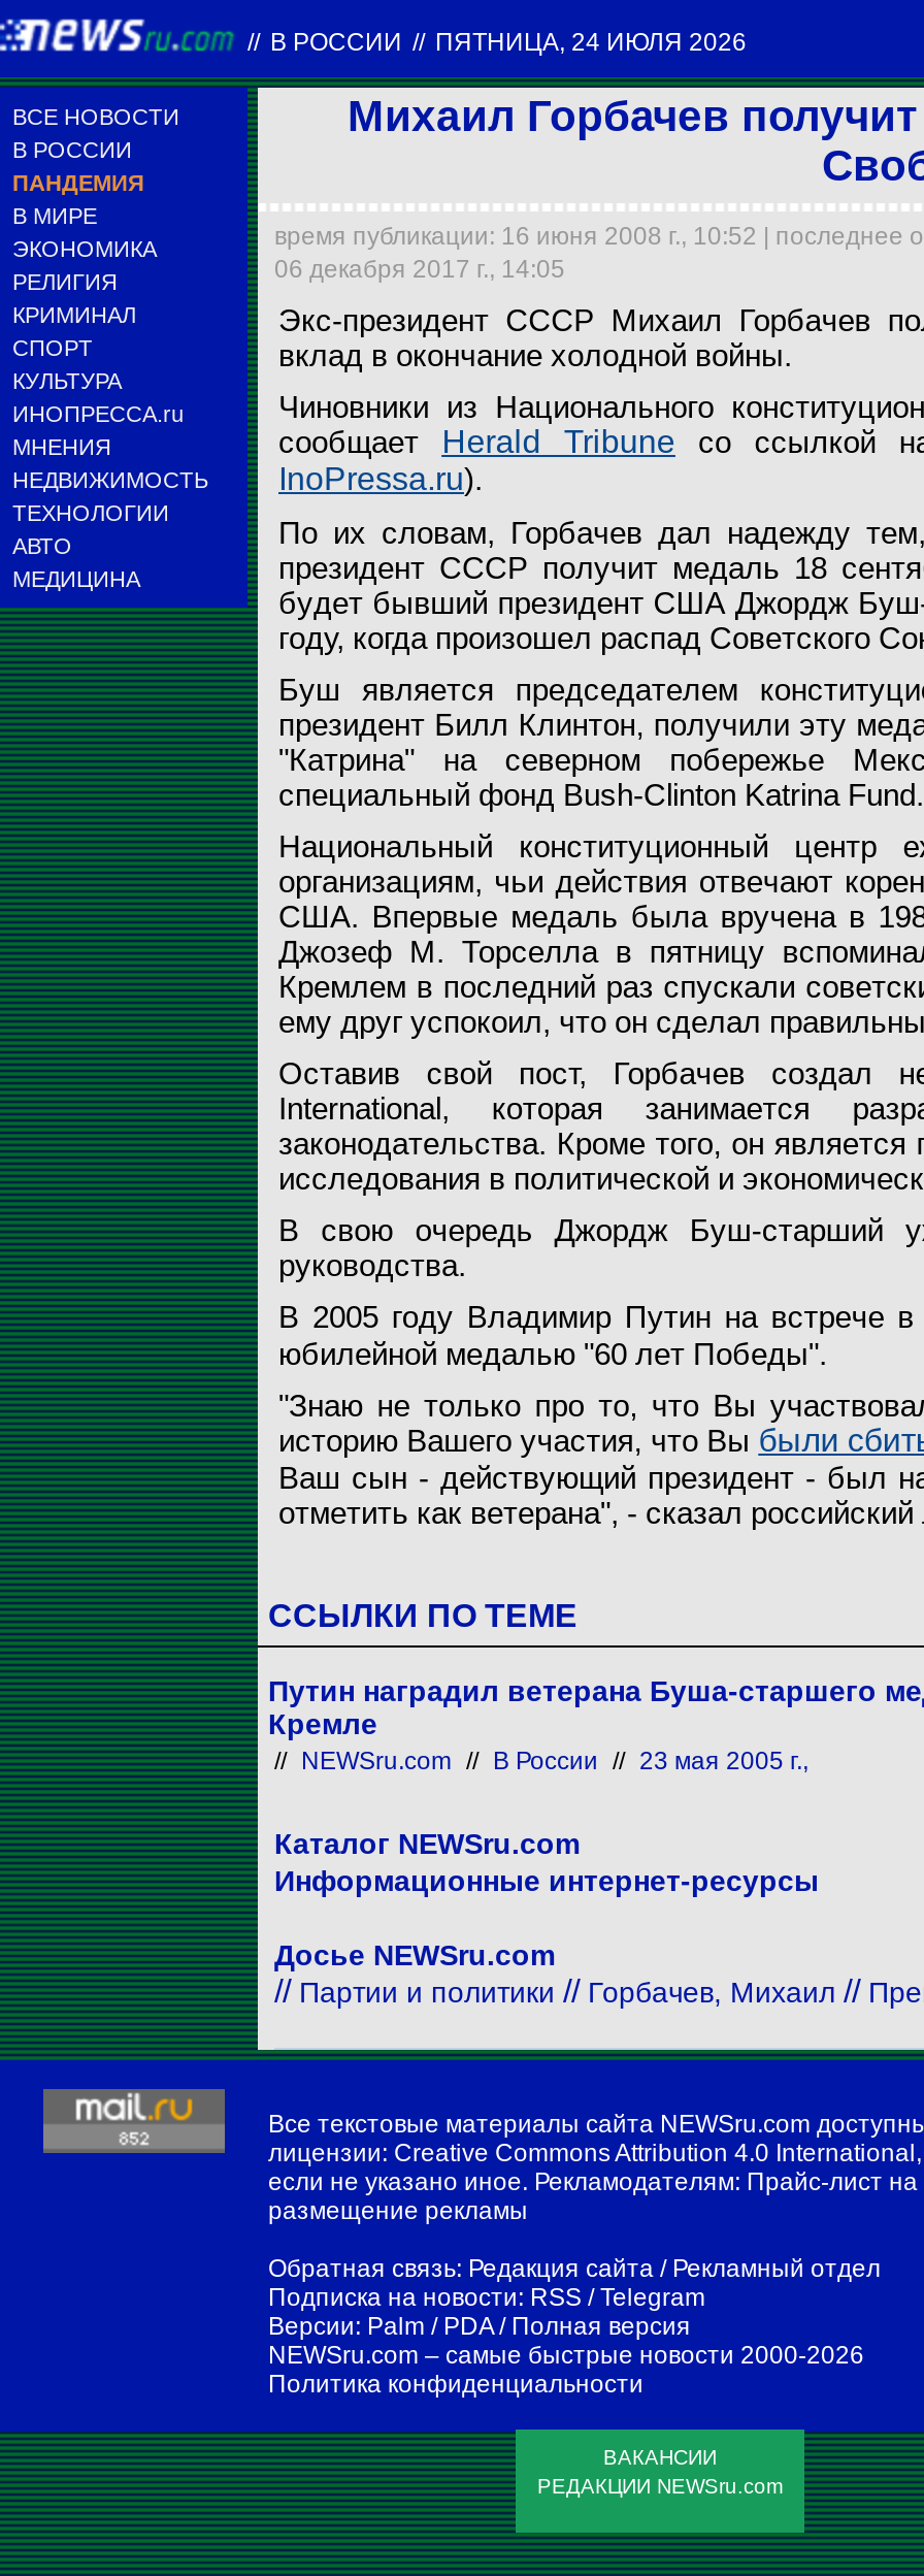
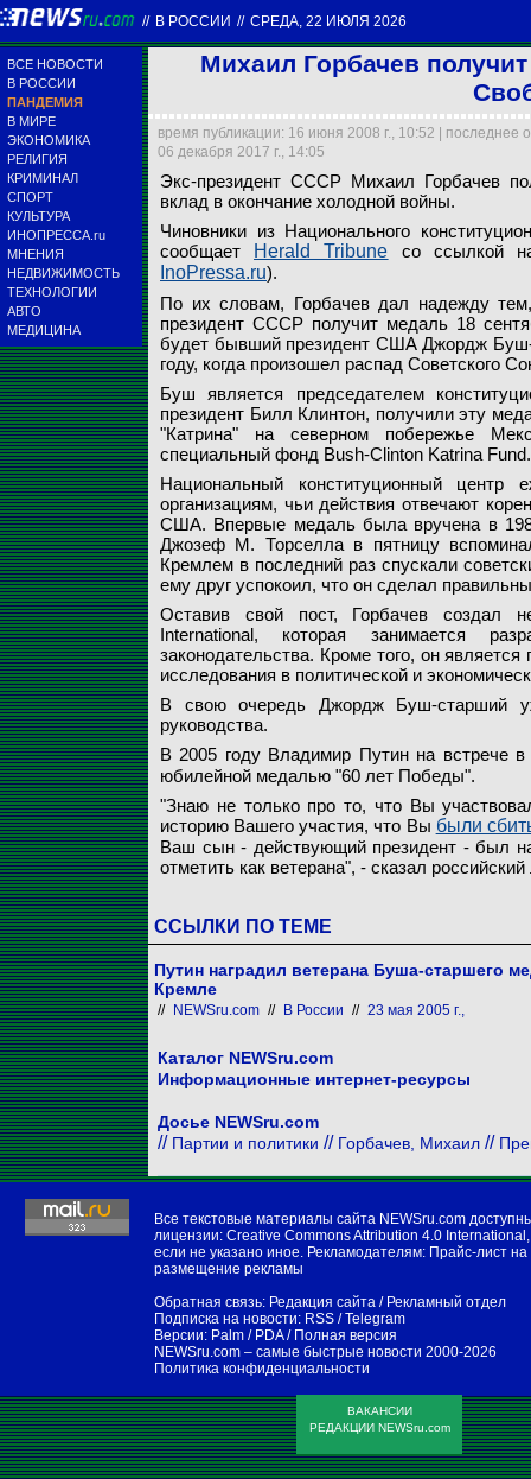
[247,27,747,56] // В РОССИИ // ПЯТНИЦА, 24 ИЮЛЯ 2026 -> [142,12,407,29] // В РОССИИ // СРЕДА, 22 ИЮЛЯ 2026

